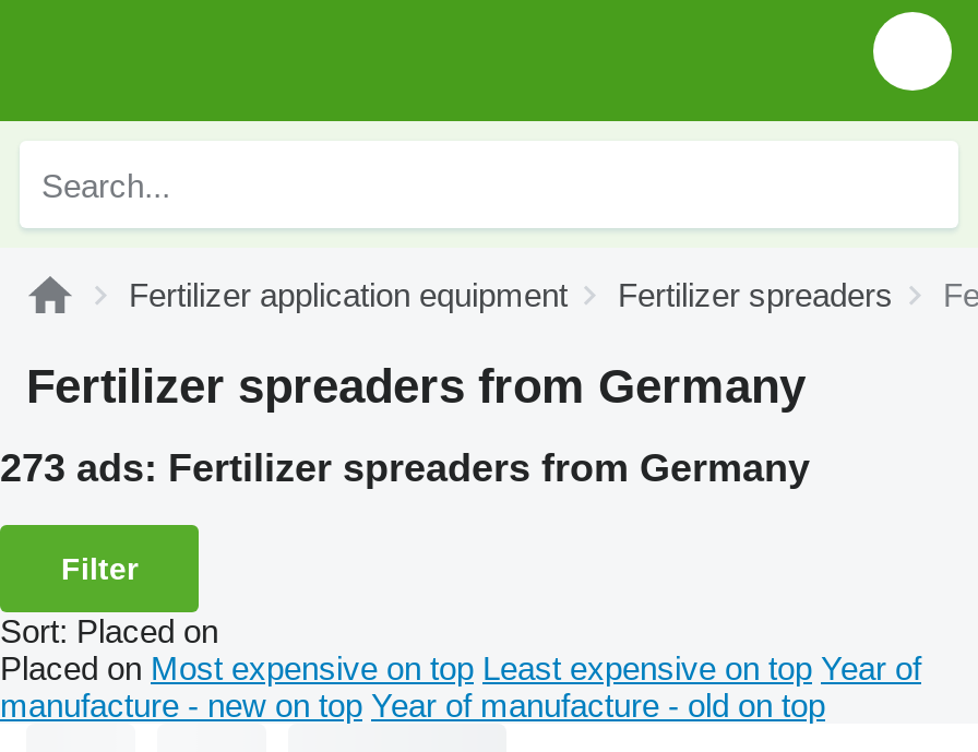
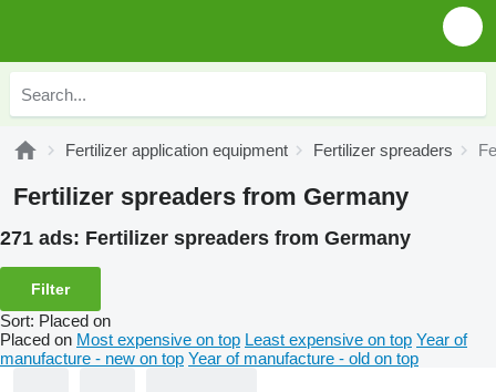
[0,446,810,490] 273 ads: Fertilizer spreaders from Germany -> [0,227,411,249] 271 ads: Fertilizer spreaders from Germany

